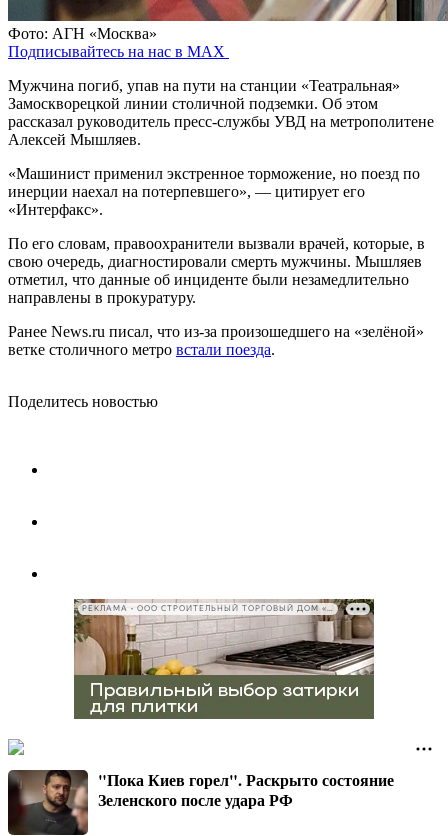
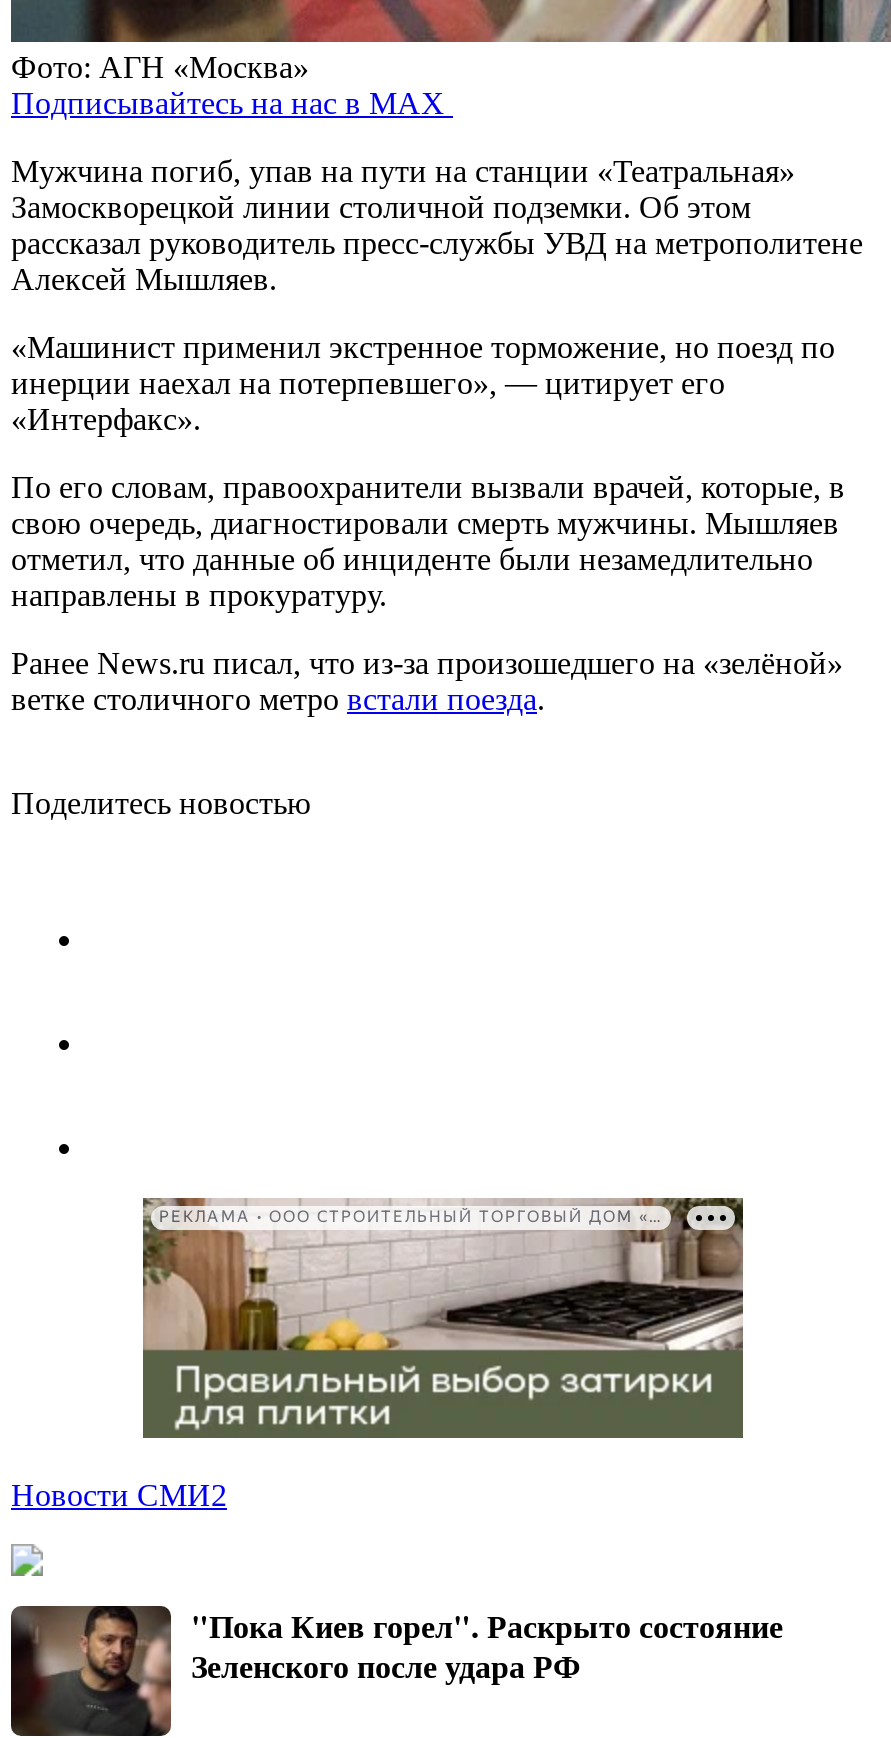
none -> [11,1477,227,1511] Новости СМИ2

